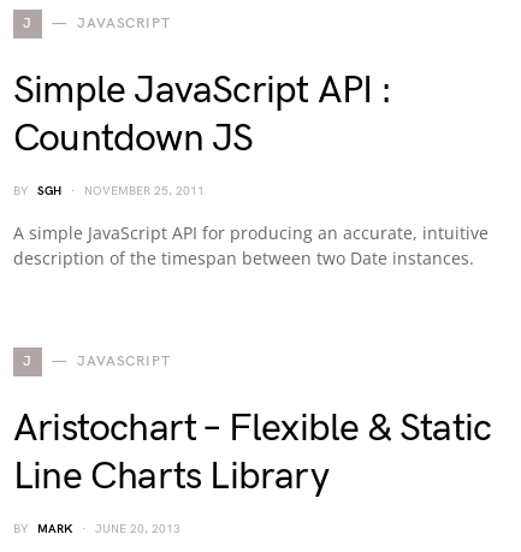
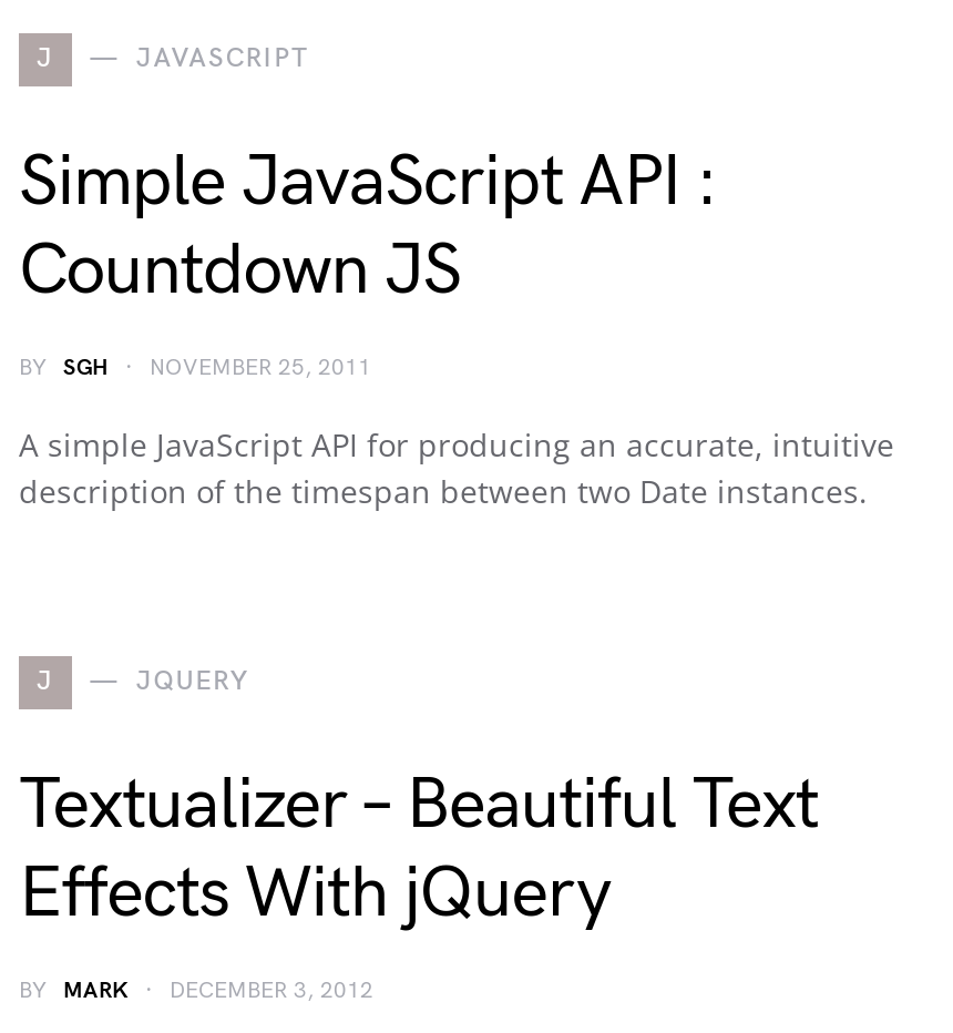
[77,353,171,371] JAVASCRIPT -> [136,666,250,699] JQUERY
[13,406,491,501] Aristochart – Flexible & Static | Line Charts Library -> [19,763,818,939] Textualizer – Beautiful Text | Effects With jQuery
[13,522,180,537] BY MARK JUNE 20, 2013 -> [19,978,373,1005] BY MARK DECEMBER 3, 2012

